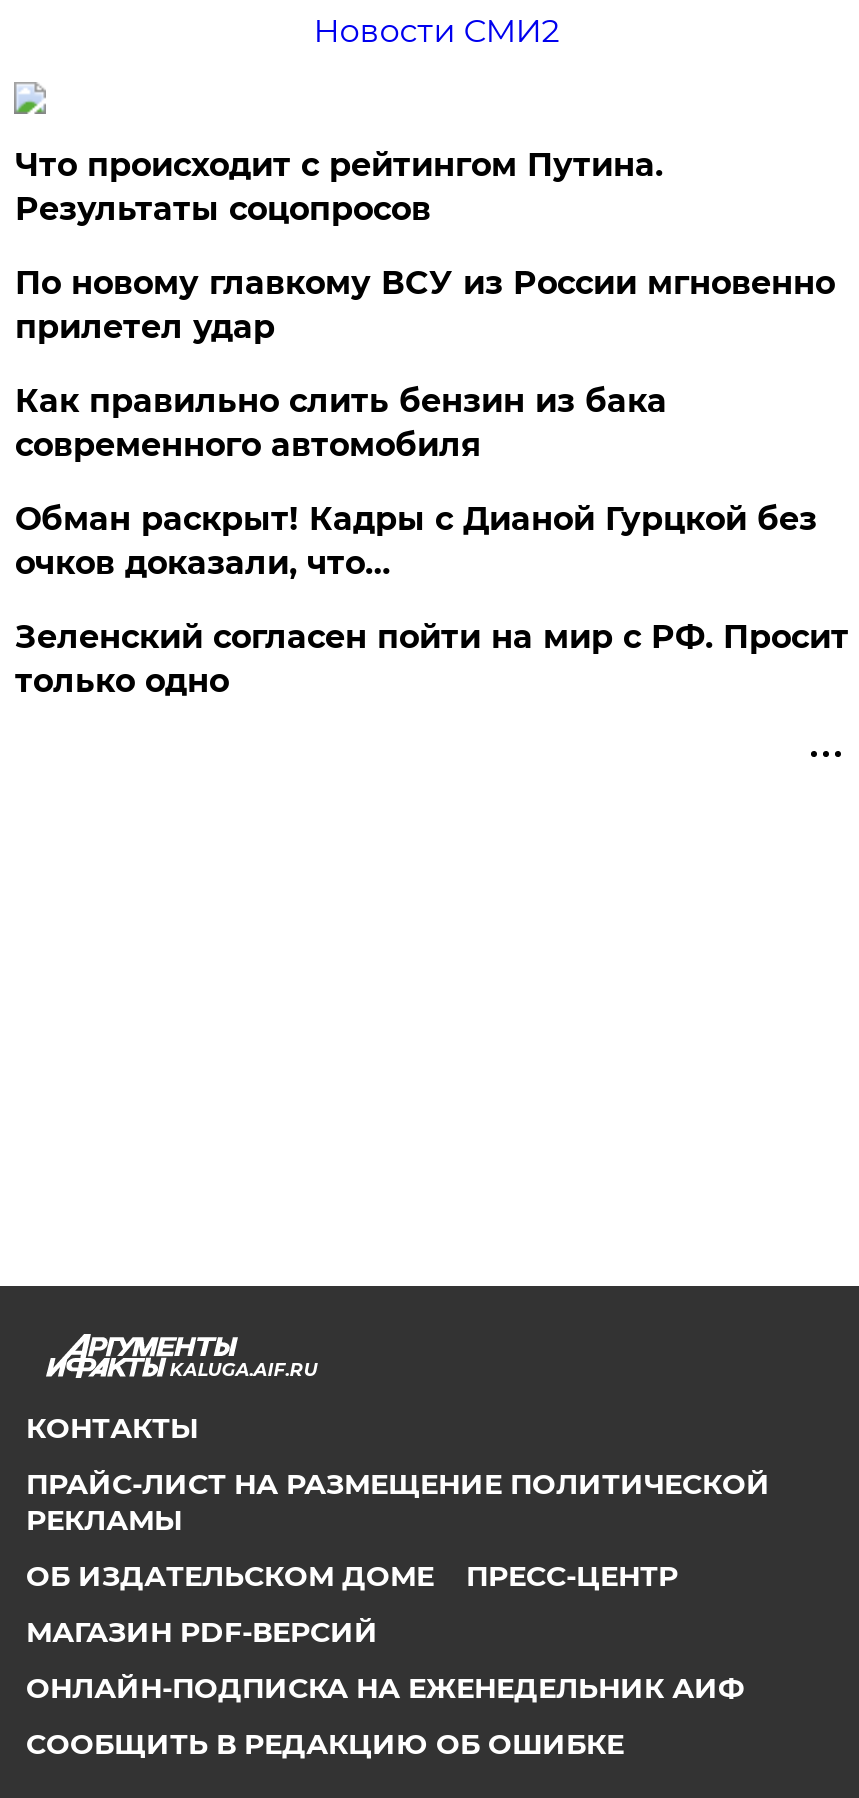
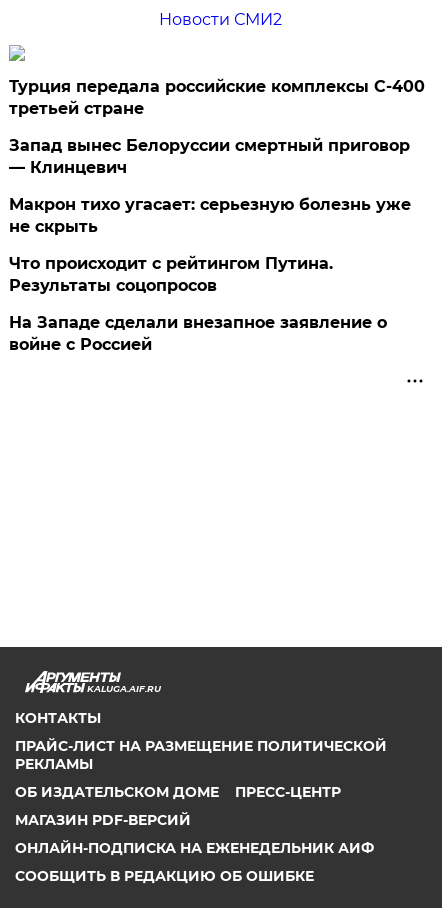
none -> [9,77,425,236] Турция передала российские комплексы С-400 | третьей стране | Запад вынес Белоруссии смертный приговор | — Клинцевич | Макрон тихо угасает: серьезную болезнь уже | не скрыть
moved [15,146,663,228] -> [9,254,333,295]: Что происходит с рейтингом Путина. | Результаты соцопросов
[15,264,849,700] По новому главкому ВСУ из России мгновенно | прилетел удар | Как правильно слить бензин из бака | современного автомобиля | Обман раскрыт! Кадры с Дианой Гурцкой без | очков доказали, что… | Зеленский согласен пойти на мир с РФ. Просит | только одно -> [9,313,387,354] На Западе сделали внезапное заявление о | войне с Россией

